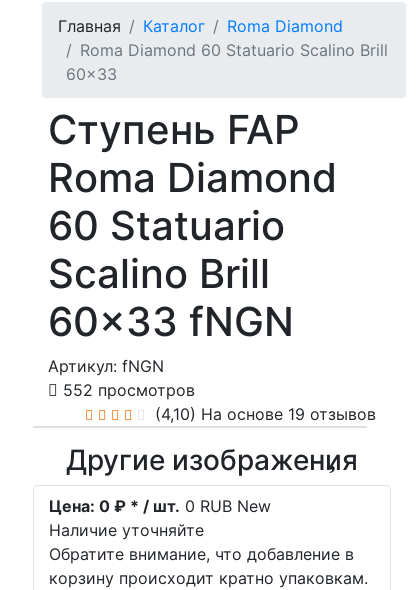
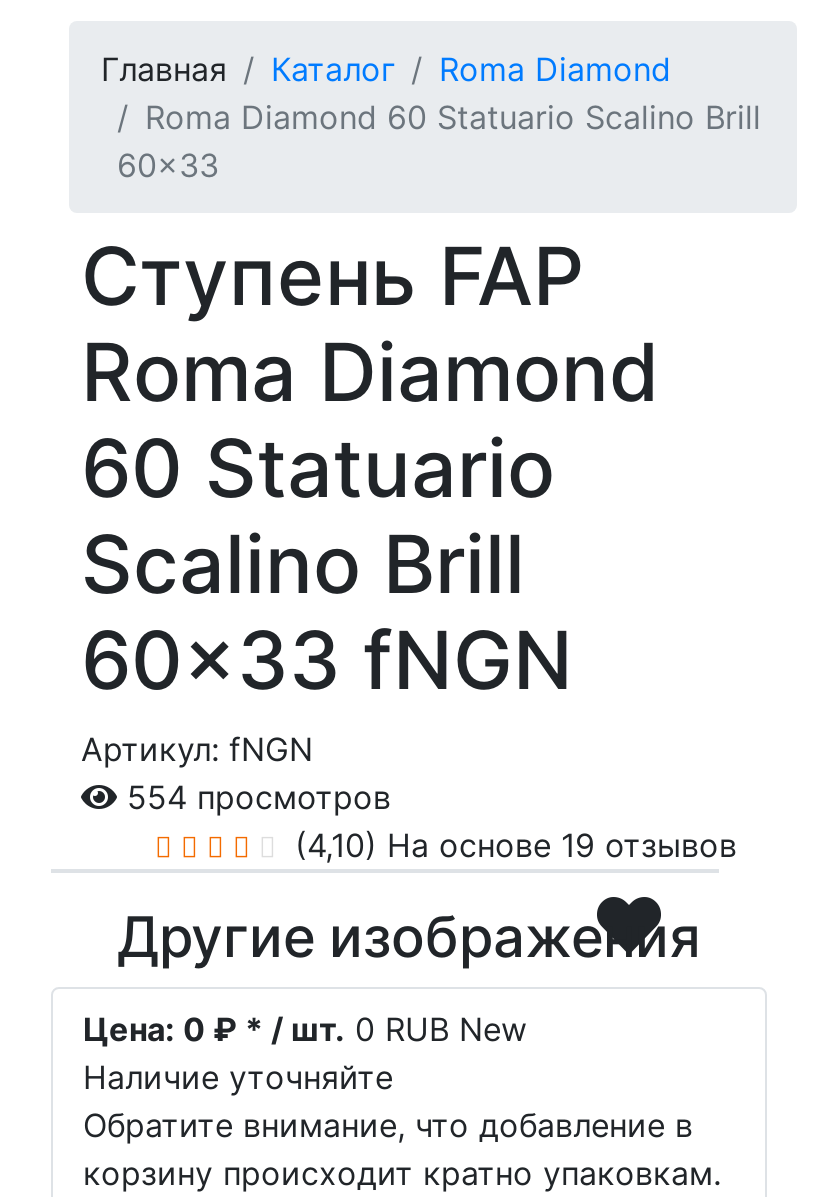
[58,380,195,400] 552 просмотров -> [117,777,391,817] 554 просмотров

